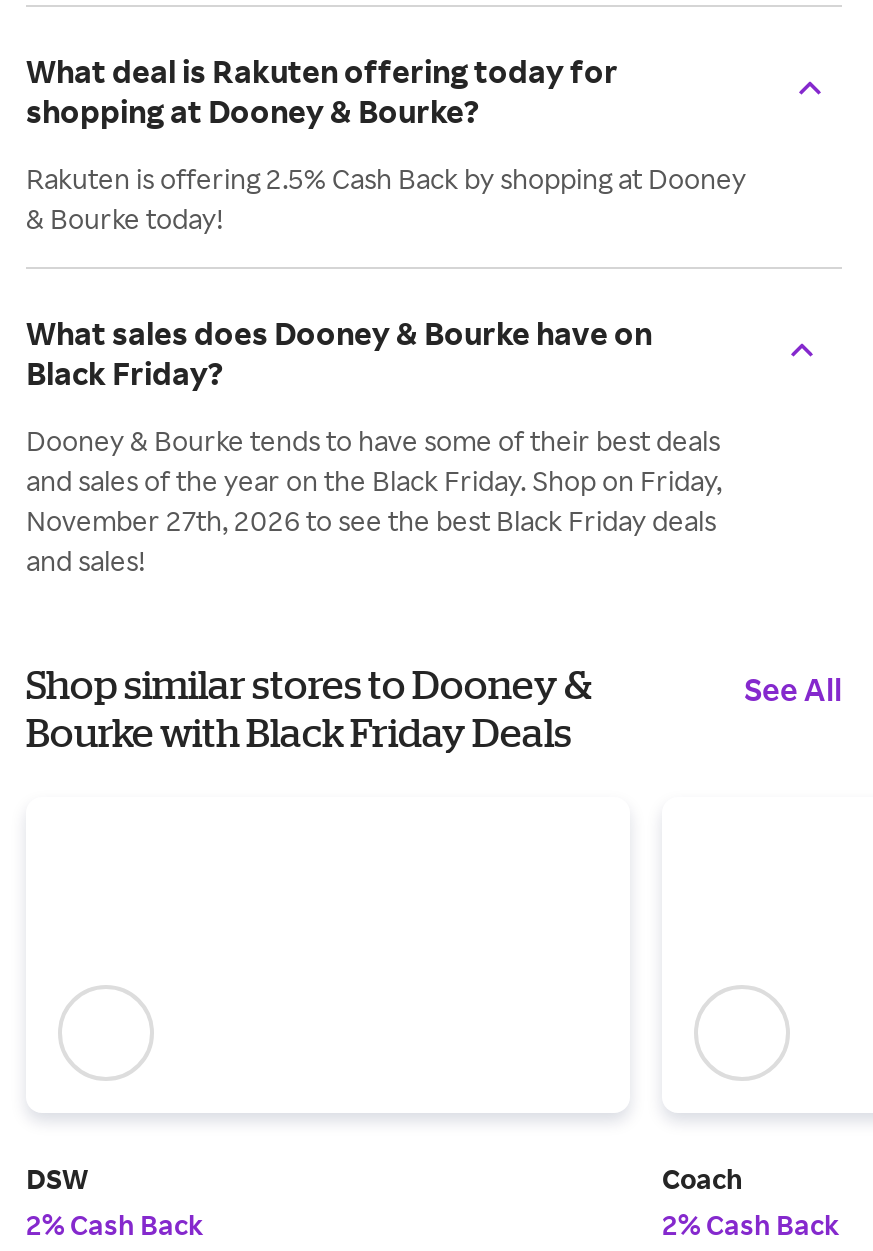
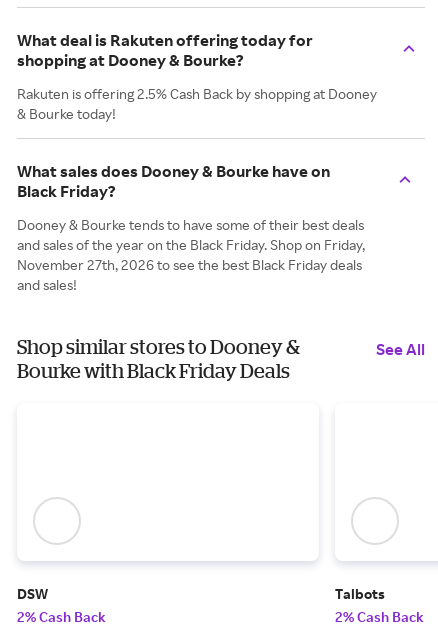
[662,1161,742,1195] Coach -> [335,585,385,602] Talbots

